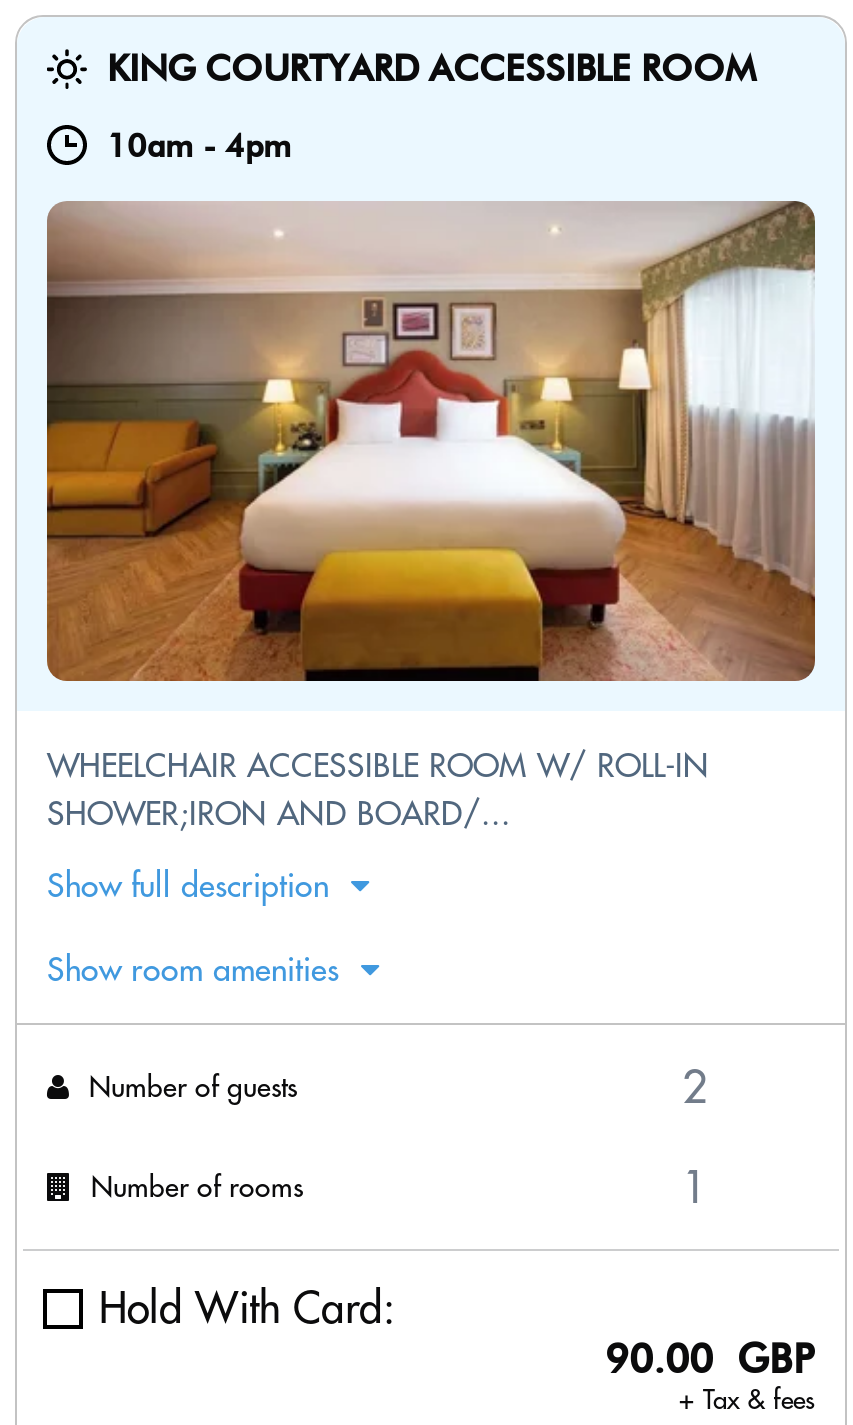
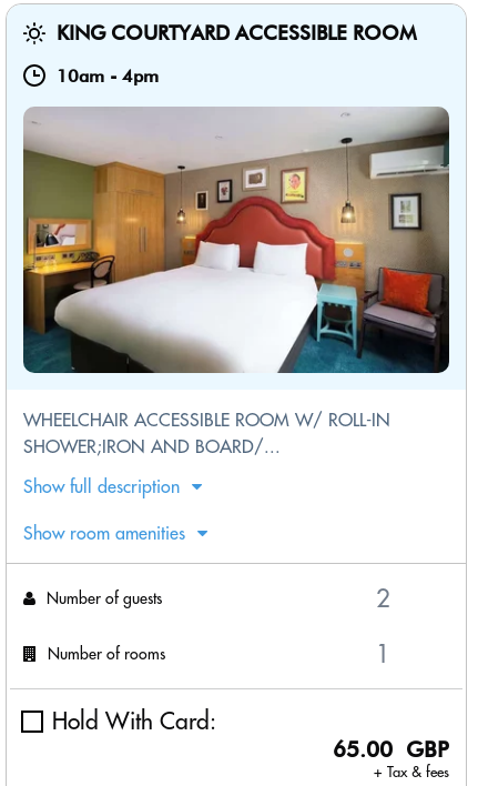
[45,201,817,683] [image] -> [22,108,450,374] [image]
[605,1335,815,1383] 90.00 GBP -> [333,736,449,763] 65.00 GBP

